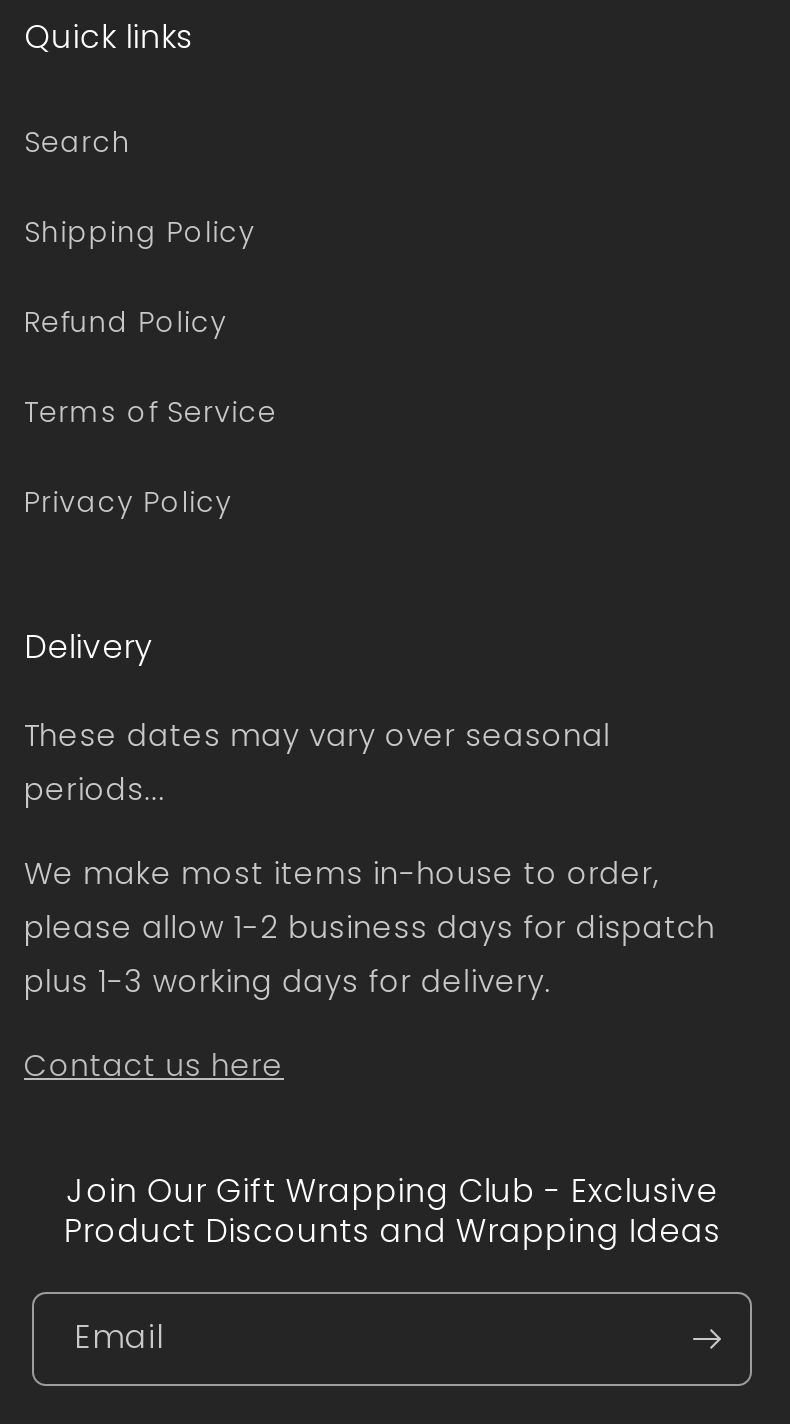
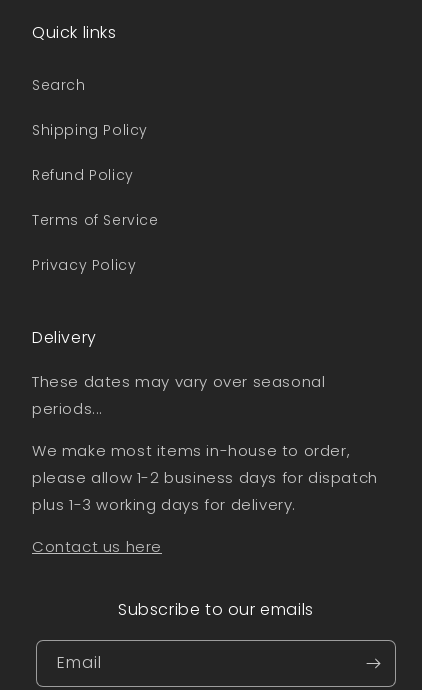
[63,1168,721,1254] Join Our Gift Wrapping Club - Exclusive | Product Discounts and Wrapping Ideas -> [118,598,314,621] Subscribe to our emails

